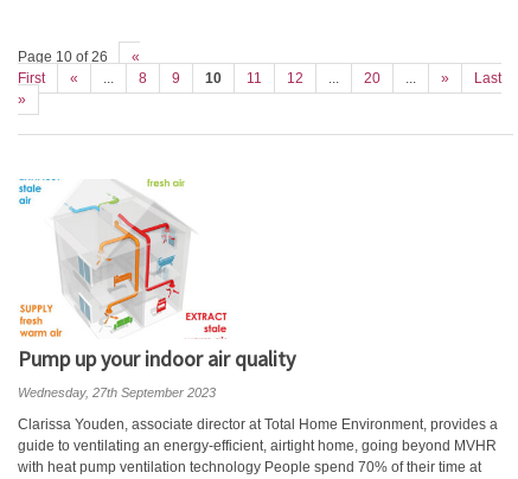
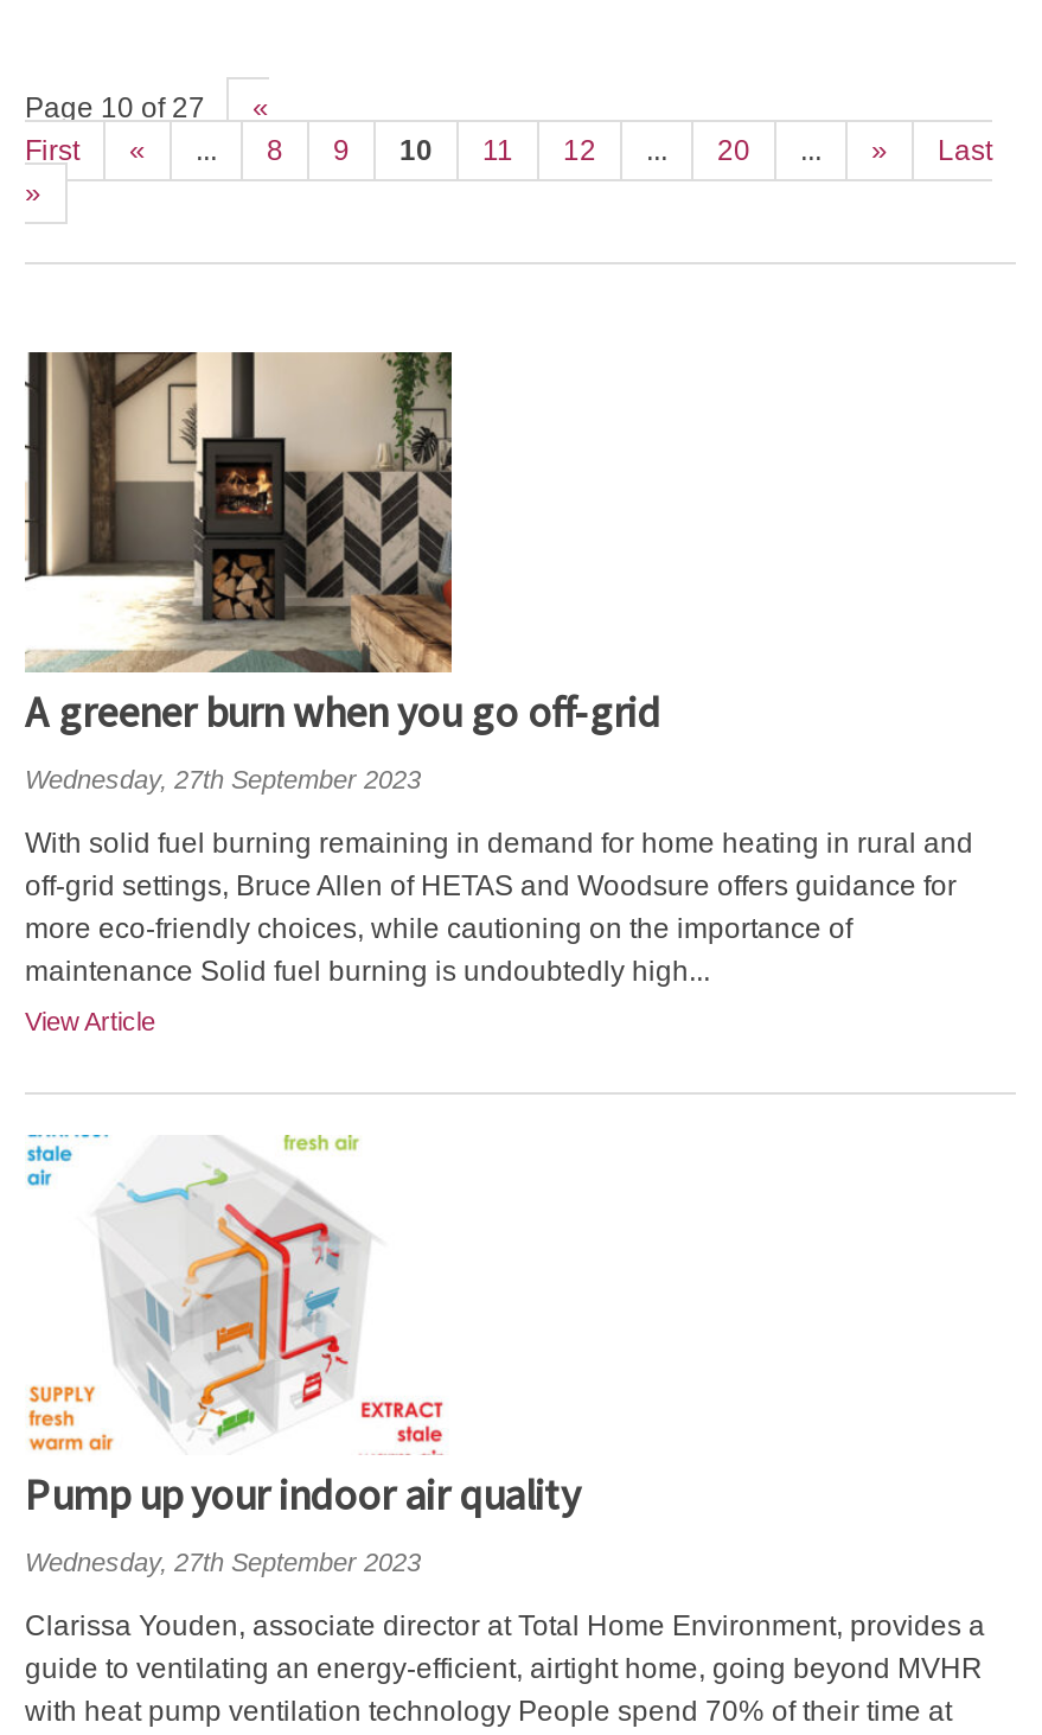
[18,49,108,65] Page 10 of 26 -> [25,91,205,125] Page 10 of 27
none -> [23,350,973,1035] [image] | A greener burn when you go off-grid | Wednesday, 27th September 2023 | With solid fuel burning remaining in demand for home heating in rural and | off-grid settings, Bruce Allen of HETAS and Woodsure offers guidance for | more eco-friendly choices, while cautioning on the importance of | maintenance Solid fuel burning is undoubtedly high... | View Article

